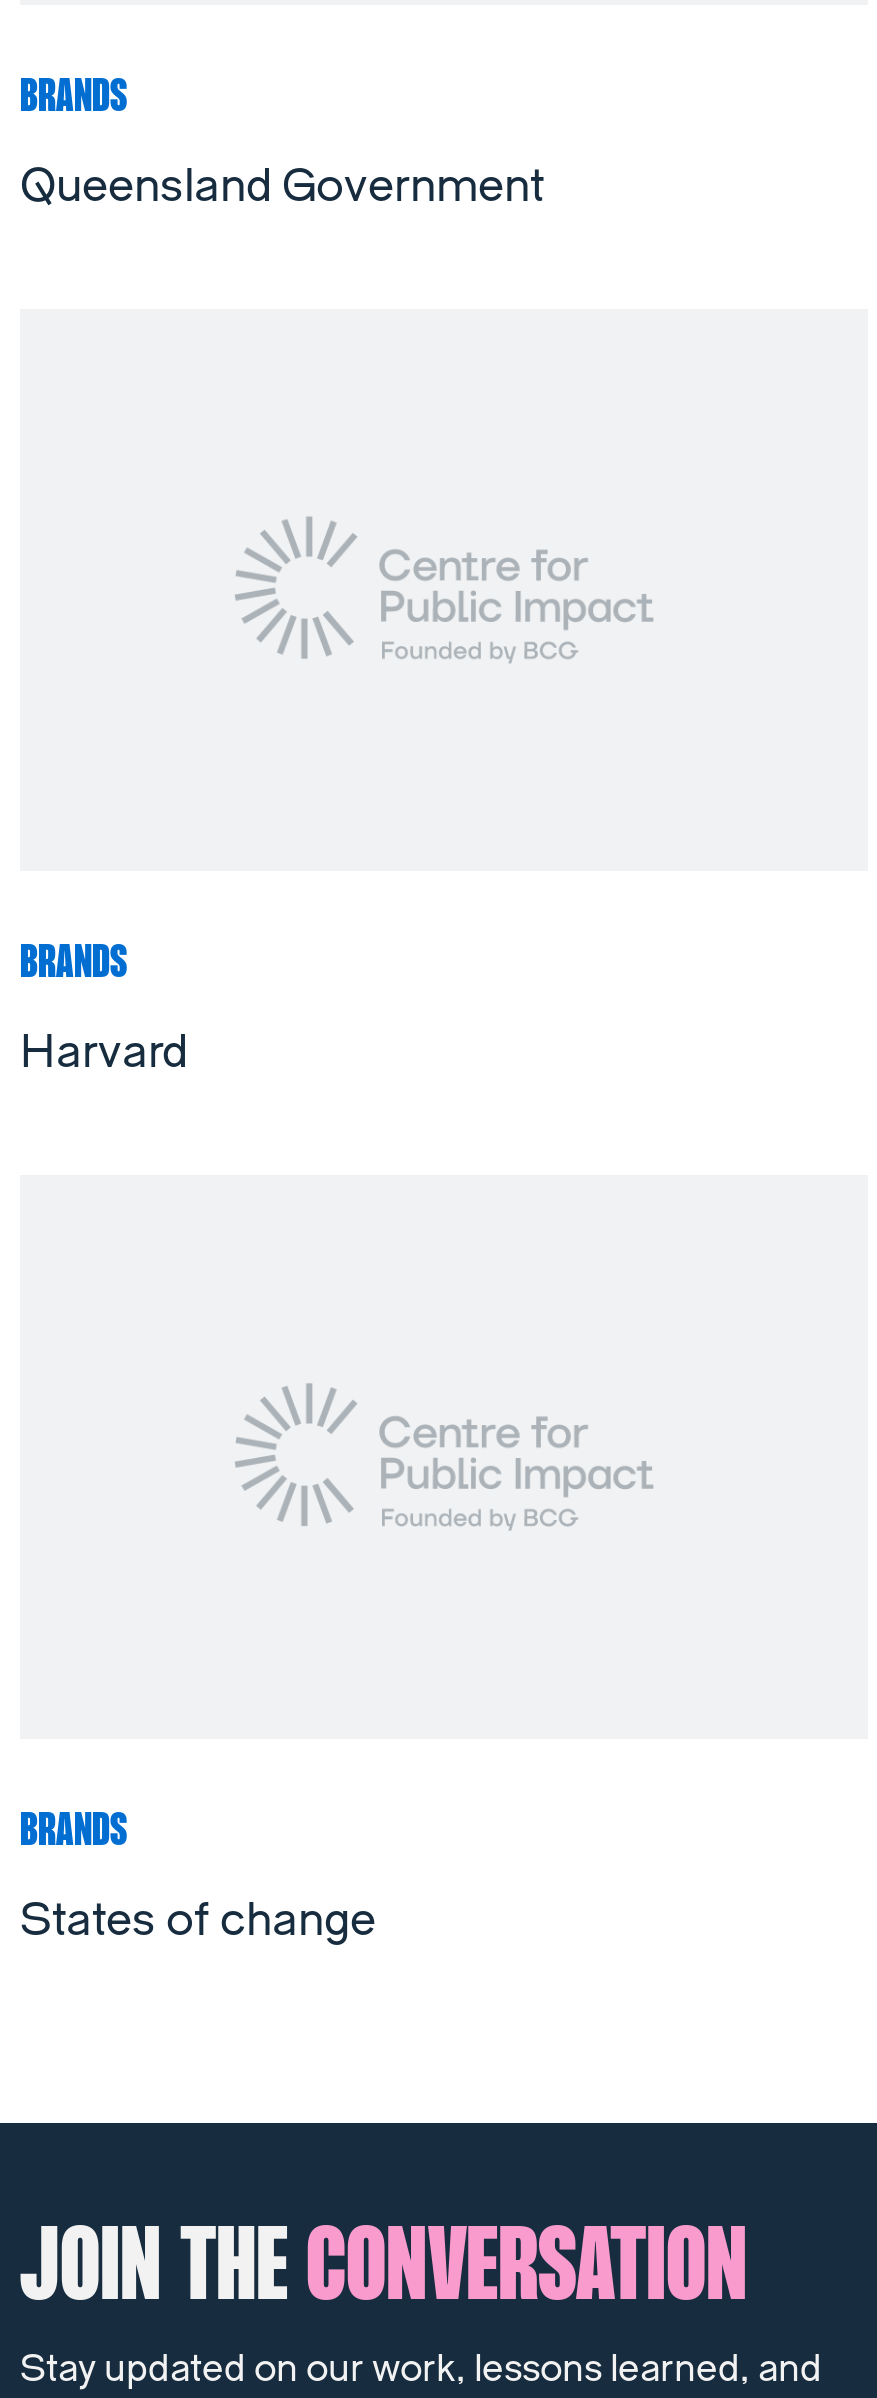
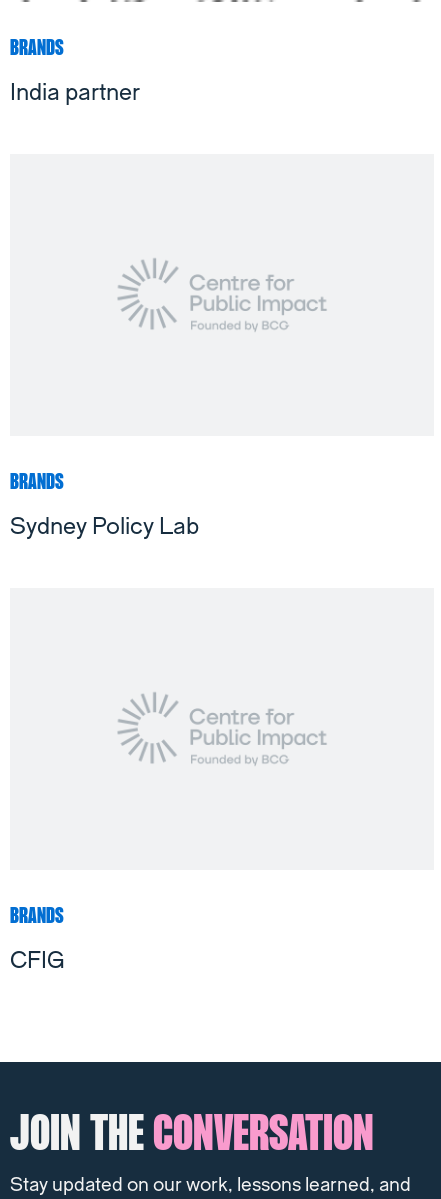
[20,161,544,213] Queensland Government -> [10,80,140,106] India partner
[20,1028,188,1080] Harvard -> [10,514,199,540] Sydney Policy Lab
[20,1895,376,1947] States of change -> [10,948,64,974] CFIG

